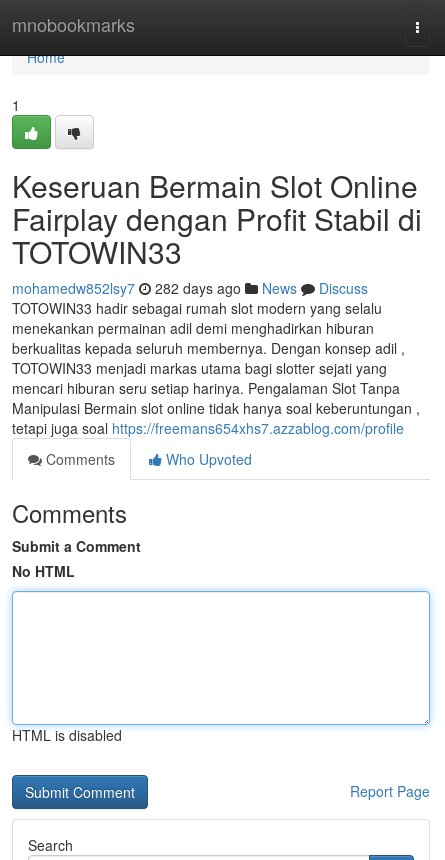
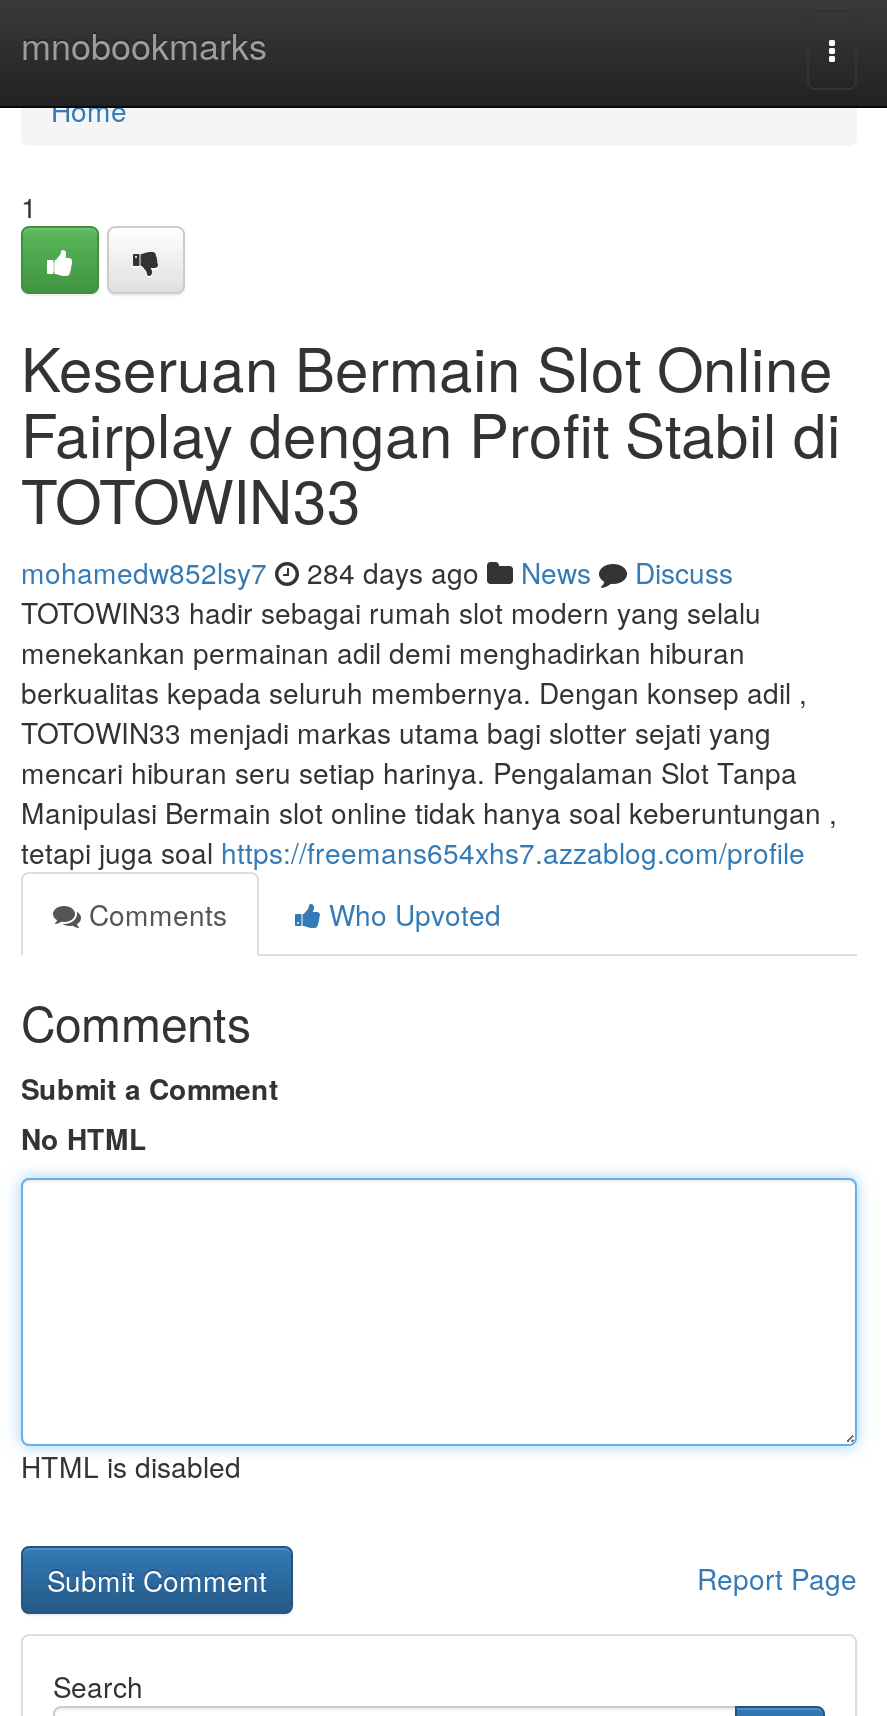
[12,278,368,298] mohamedw852lsy7 282 days ago News Discuss -> [21,552,733,592] mohamedw852lsy7 284 days ago News Discuss

